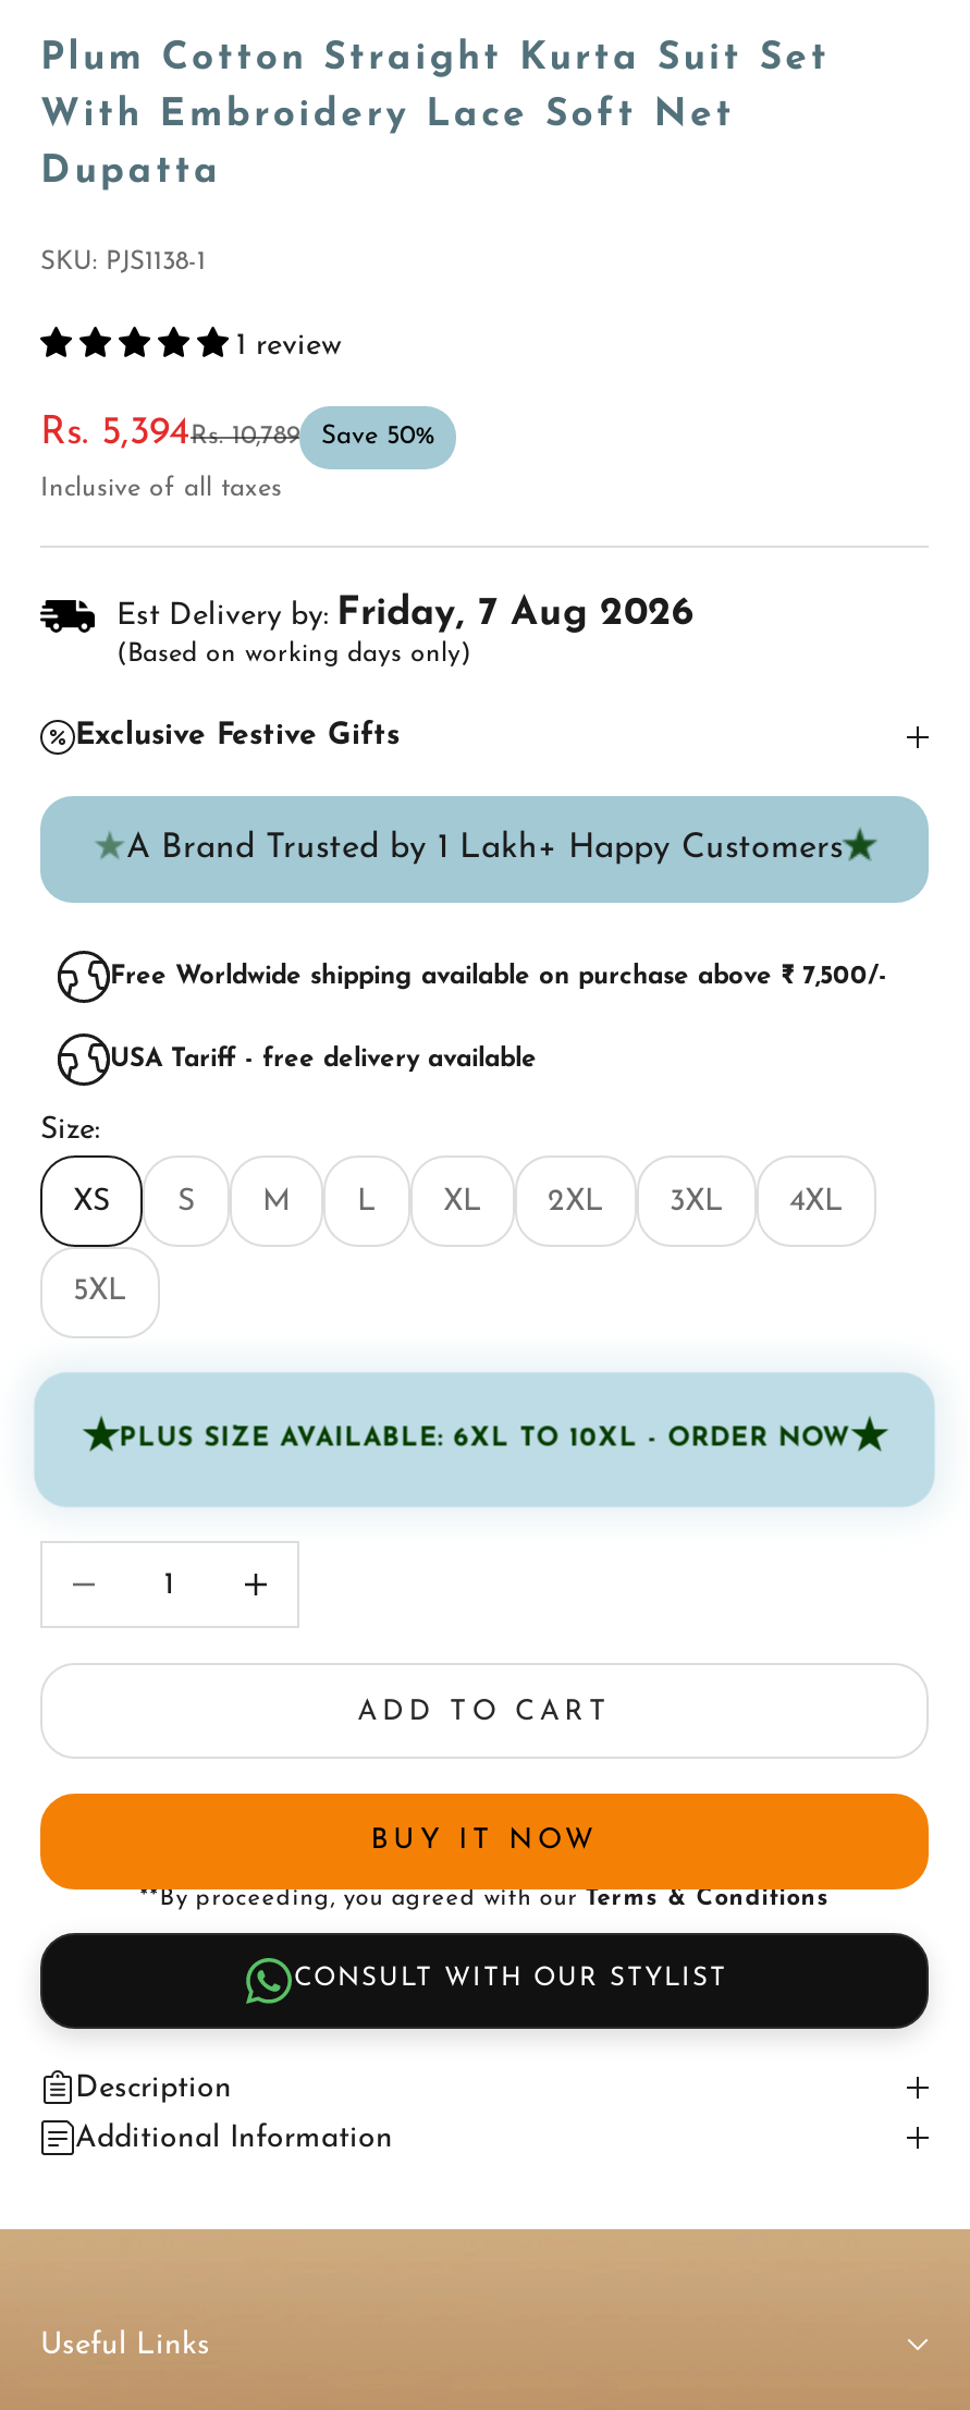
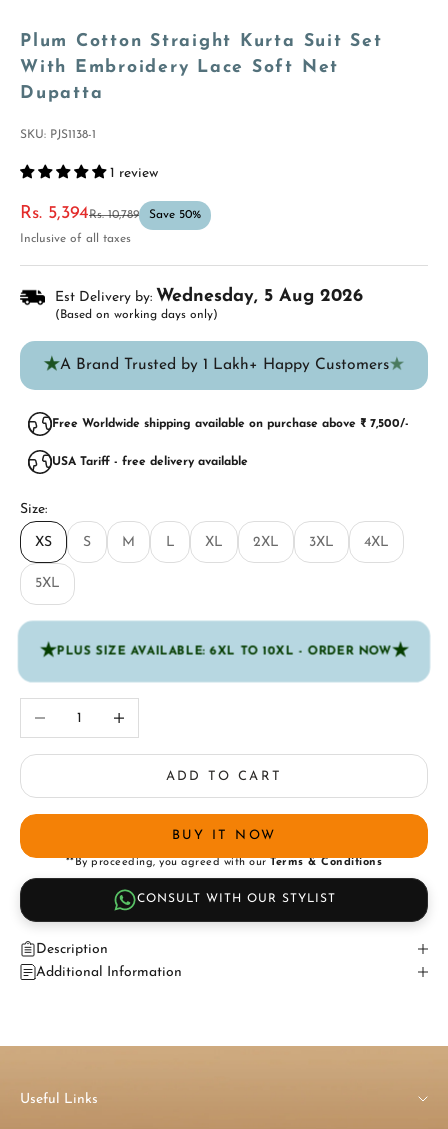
[116,594,693,635] Est Delivery by: Friday, 7 Aug 2026 -> [55,287,363,306] Est Delivery by: Wednesday, 5 Aug 2026
[75,720,400,753] Exclusive Festive Gifts -> none
moved [110,963,887,1072] -> [52,418,409,468]: Free Worldwide shipping available on purchase above ₹ 7,500/- | USA Tariff - free delivery available
moved [40,1115,844,2155] -> [20,502,389,980]: Size: | XS | S | ... | Description | Additional Information

